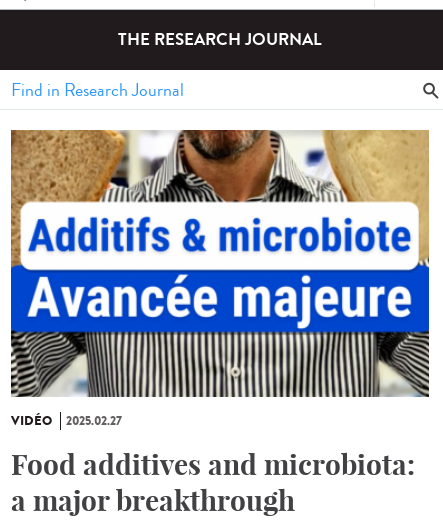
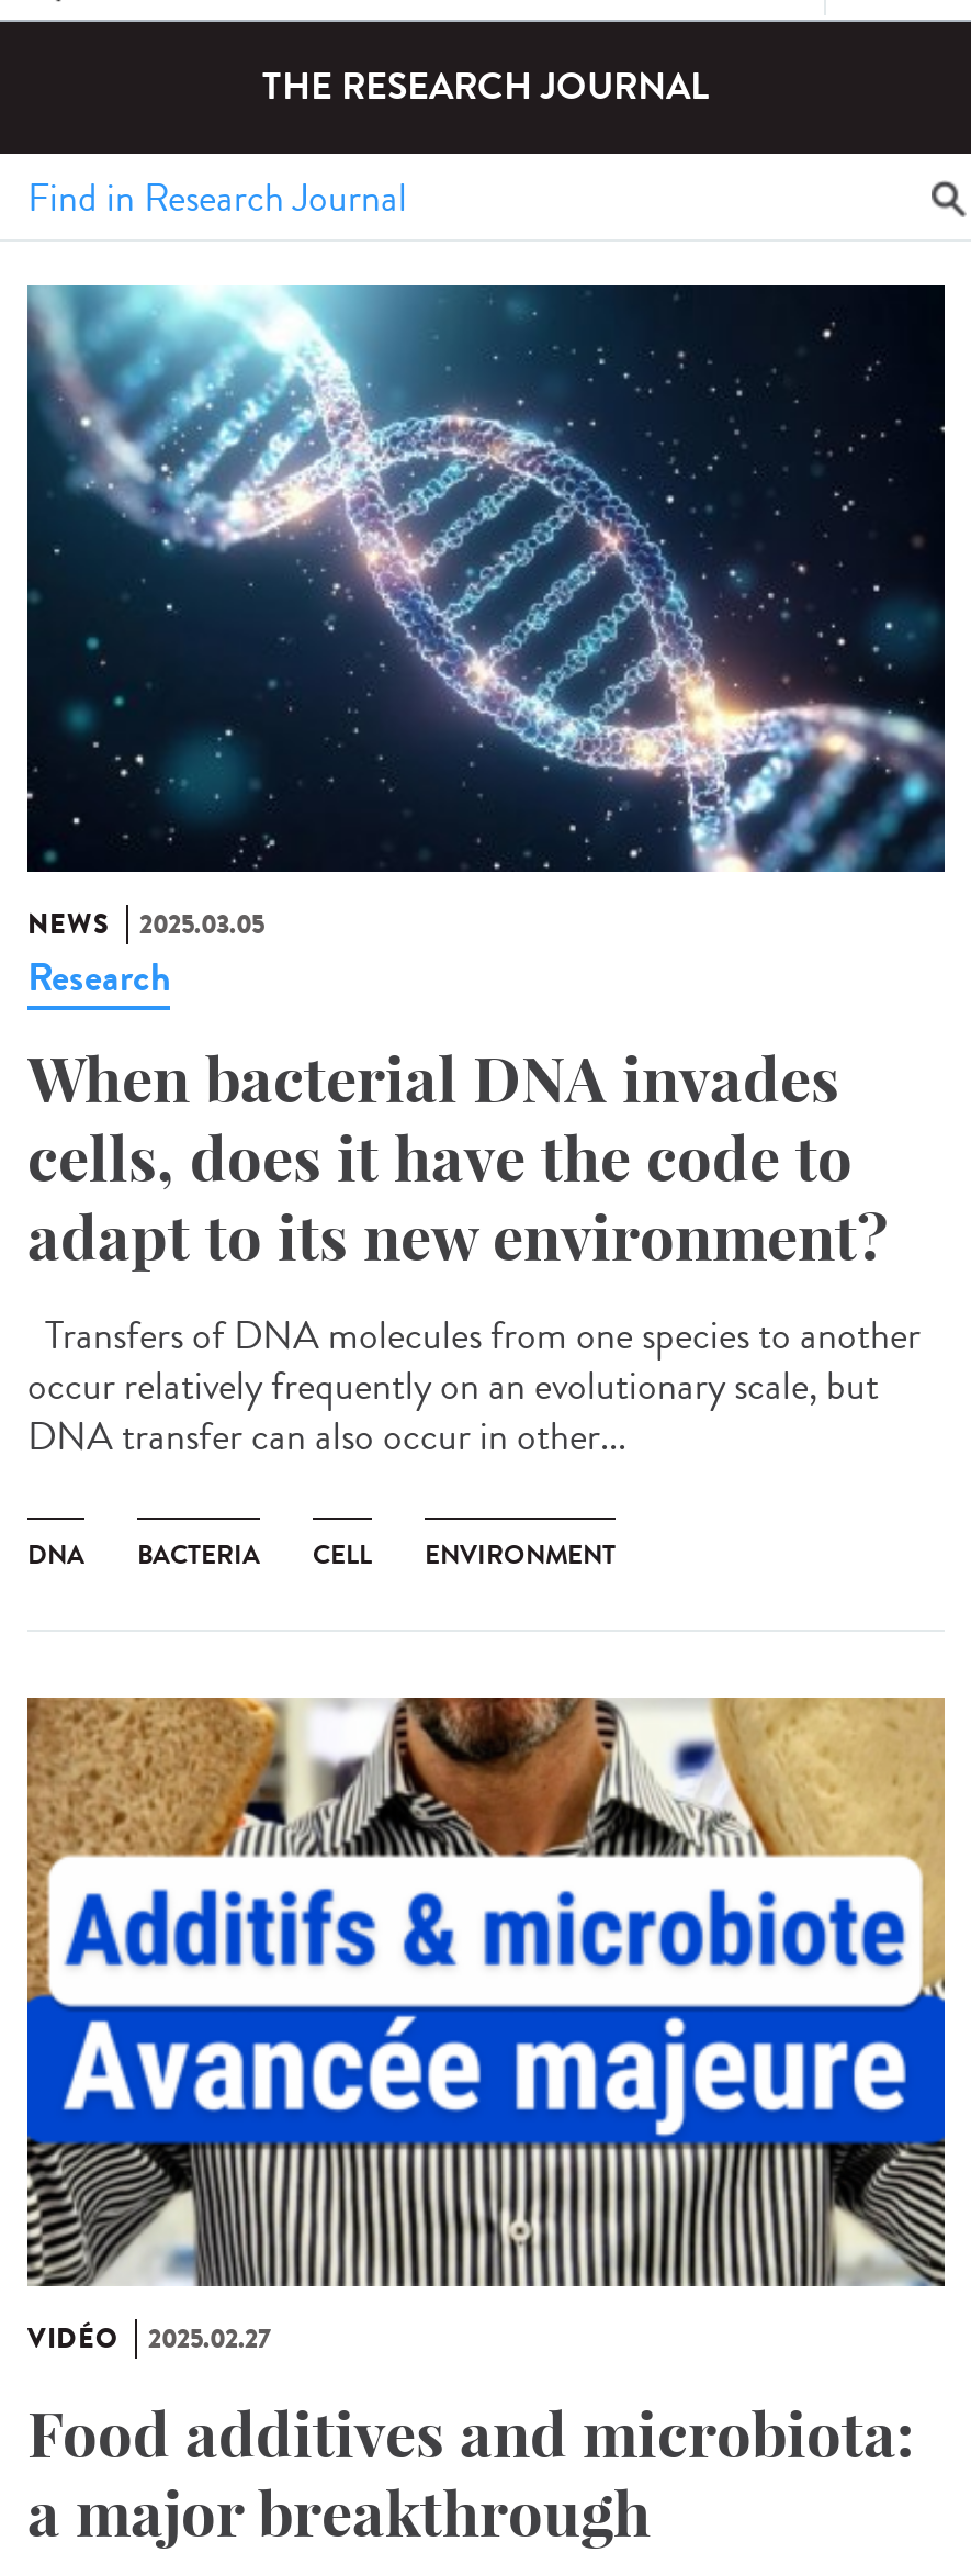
none -> [25,283,947,1575] [image] | NEWS | 2025.03.05 | Research | When bacterial DNA invades | cells, does it have the code to | adapt to its new environment? | Transfers of DNA molecules from one species to another | occur relatively frequently on an evolutionary scale, but | DNA transfer can also occur in other... | DNA | BACTERIA | CELL | ENVIRONMENT

